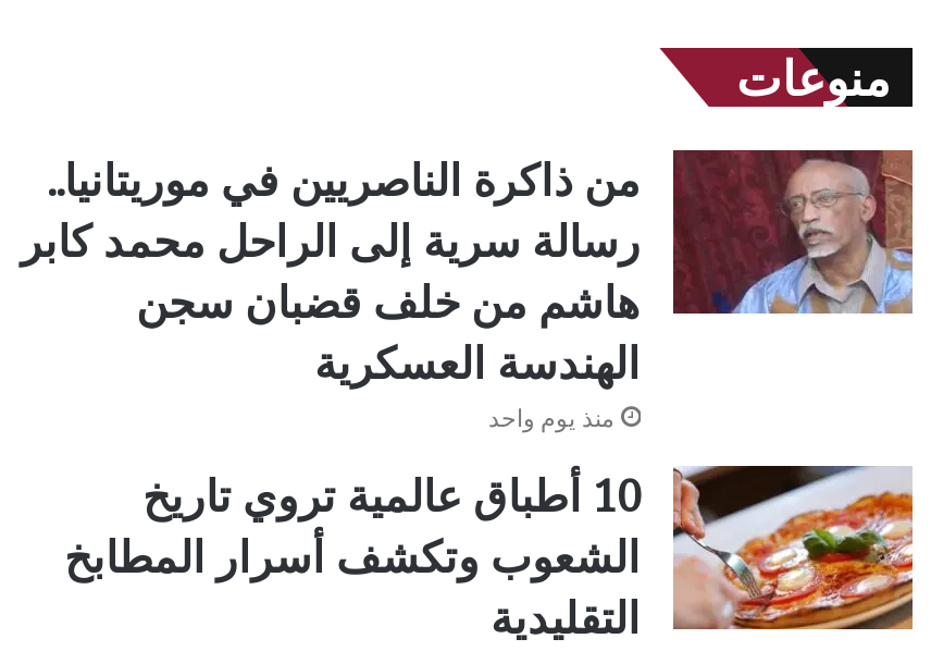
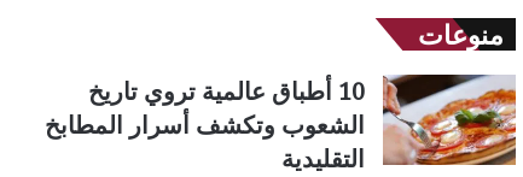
[21,148,913,432] [image] | من ذاكرة الناصريين في موريتانيا.. | رسالة سرية إلى الراحل محمد كابر | هاشم من خلف قضبان سجن | الهندسة العسكرية | منذ يوم واحد -> none

